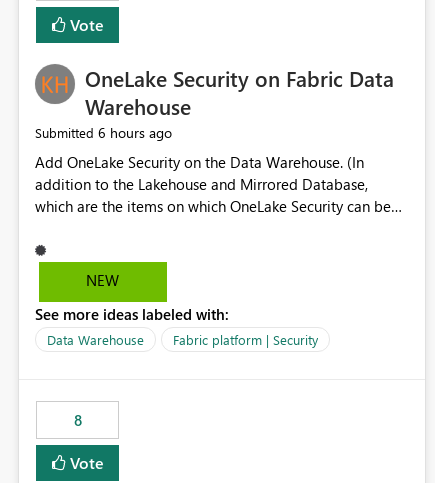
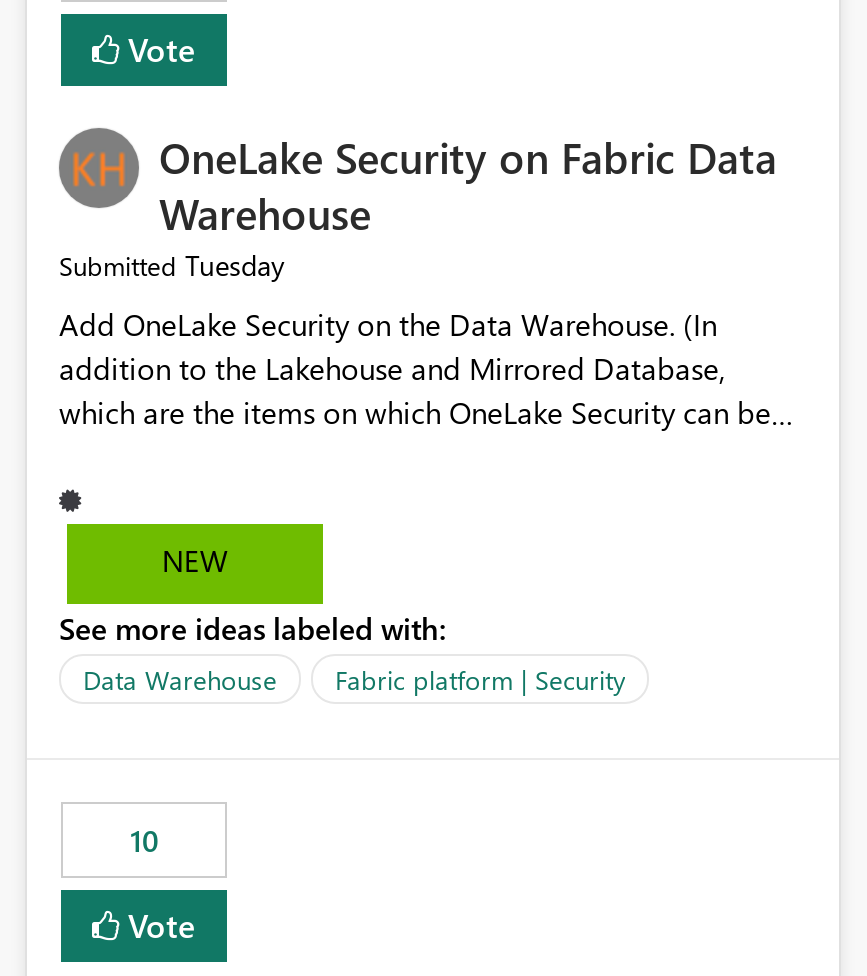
[35,123,172,142] Submitted 6 hours ago -> [59,247,285,285] Submitted Tuesday
[73,410,81,430] 8 -> [130,821,158,861] 10

